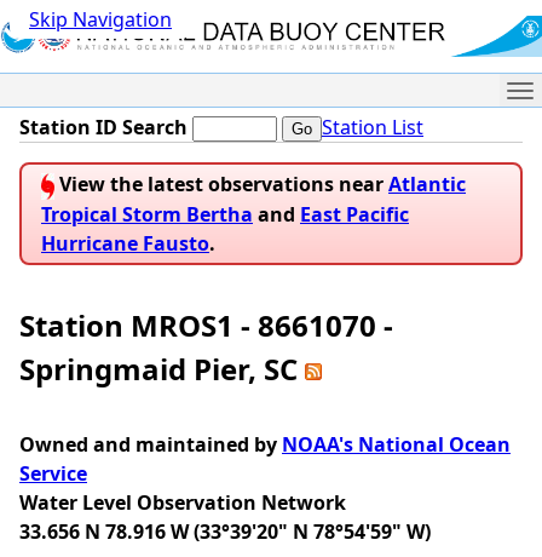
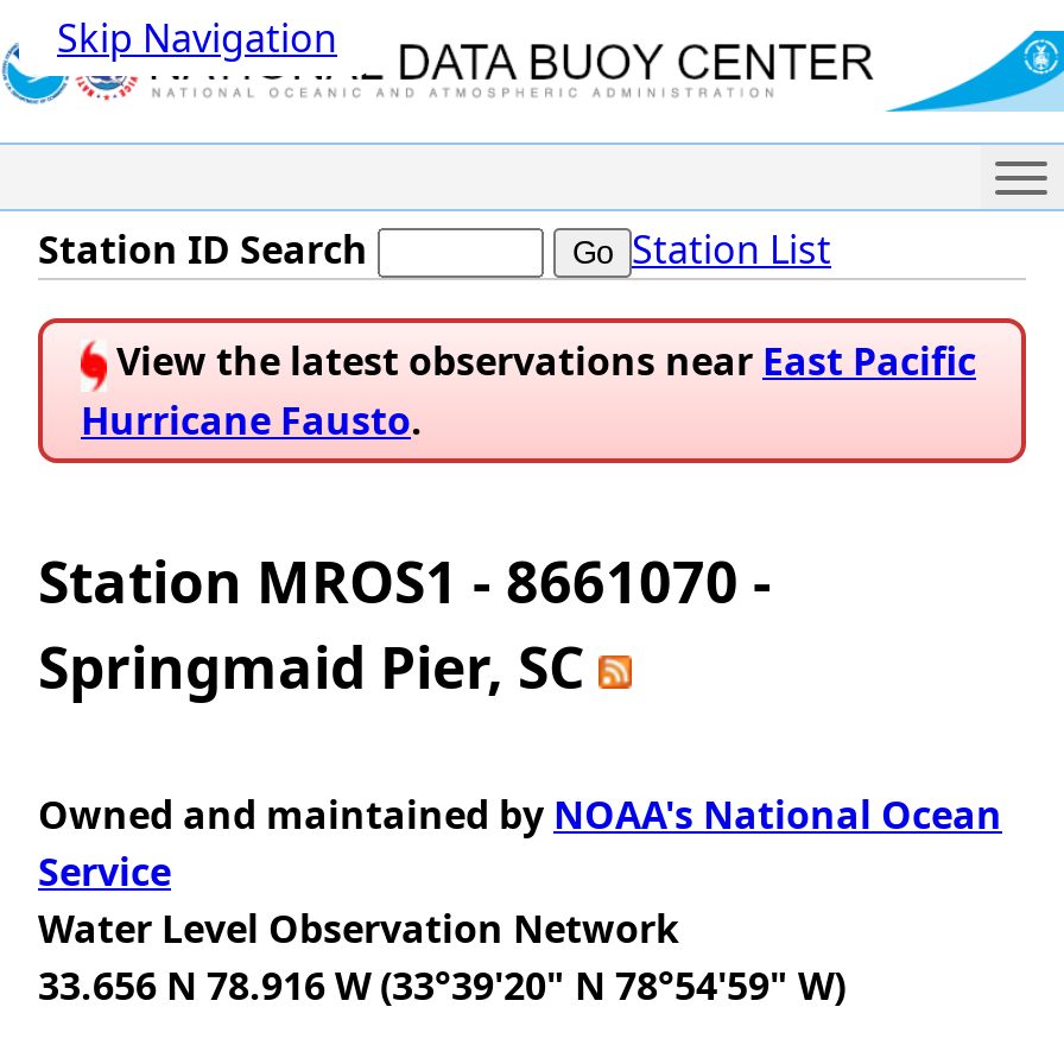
[41,171,466,228] View the latest observations near Atlantic | Tropical Storm Bertha and East Pacific -> [107,336,976,388] View the latest observations near East Pacific

